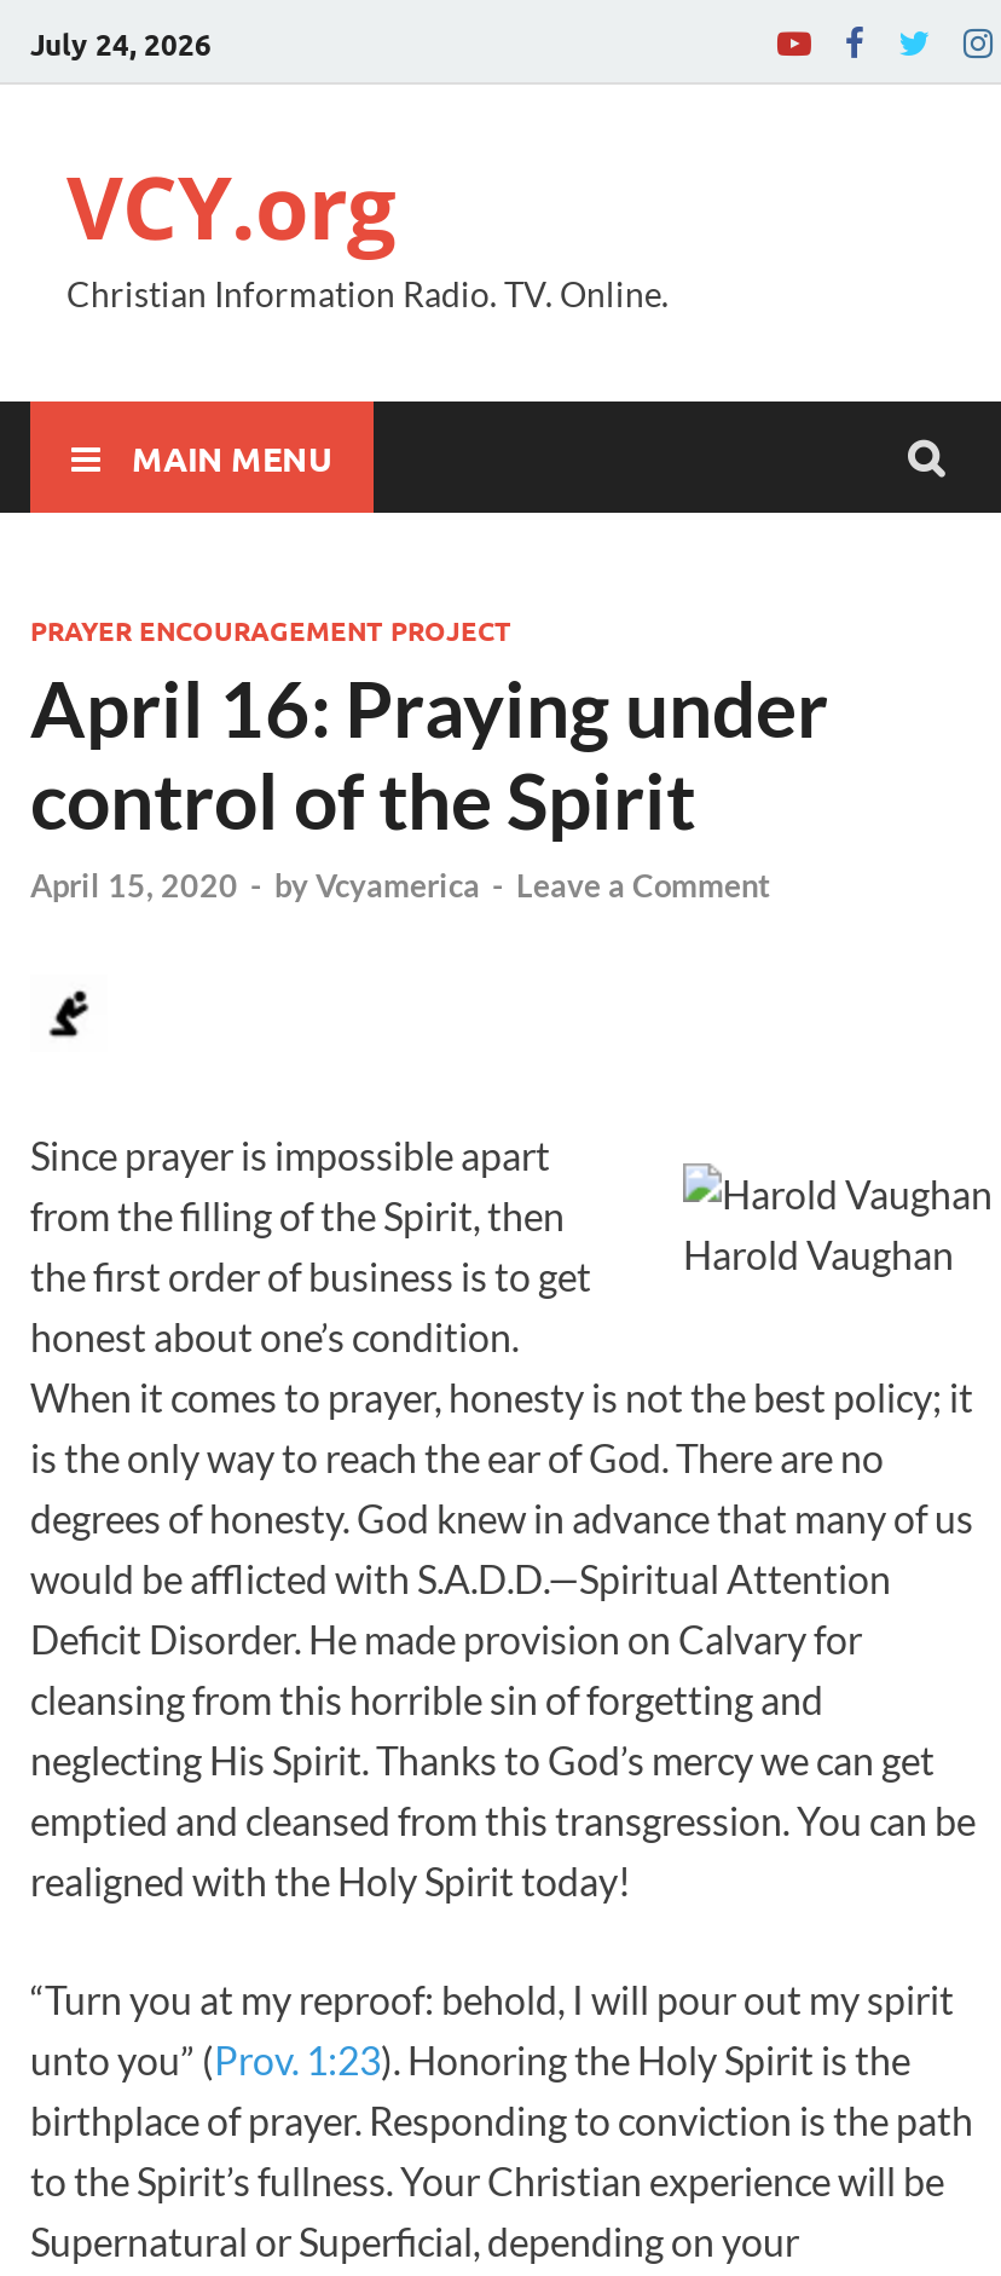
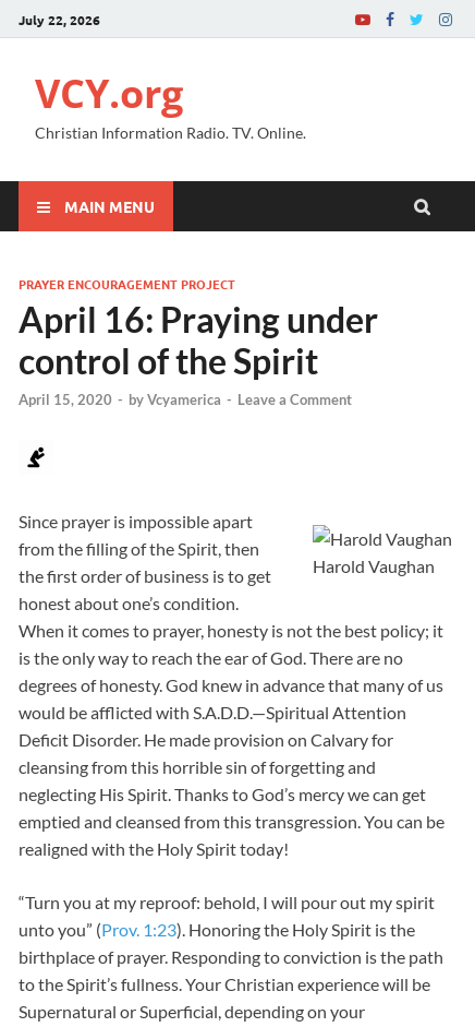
[30,23,212,62] July 24, 2026 -> [19,10,100,28] July 22, 2026

